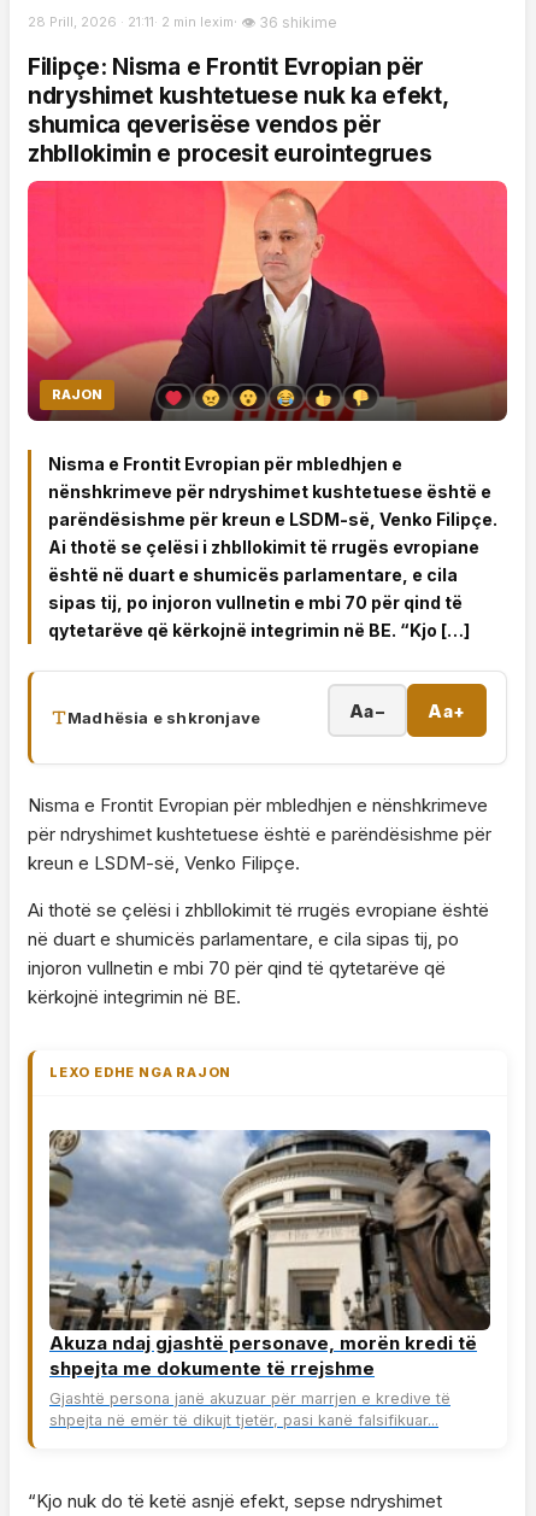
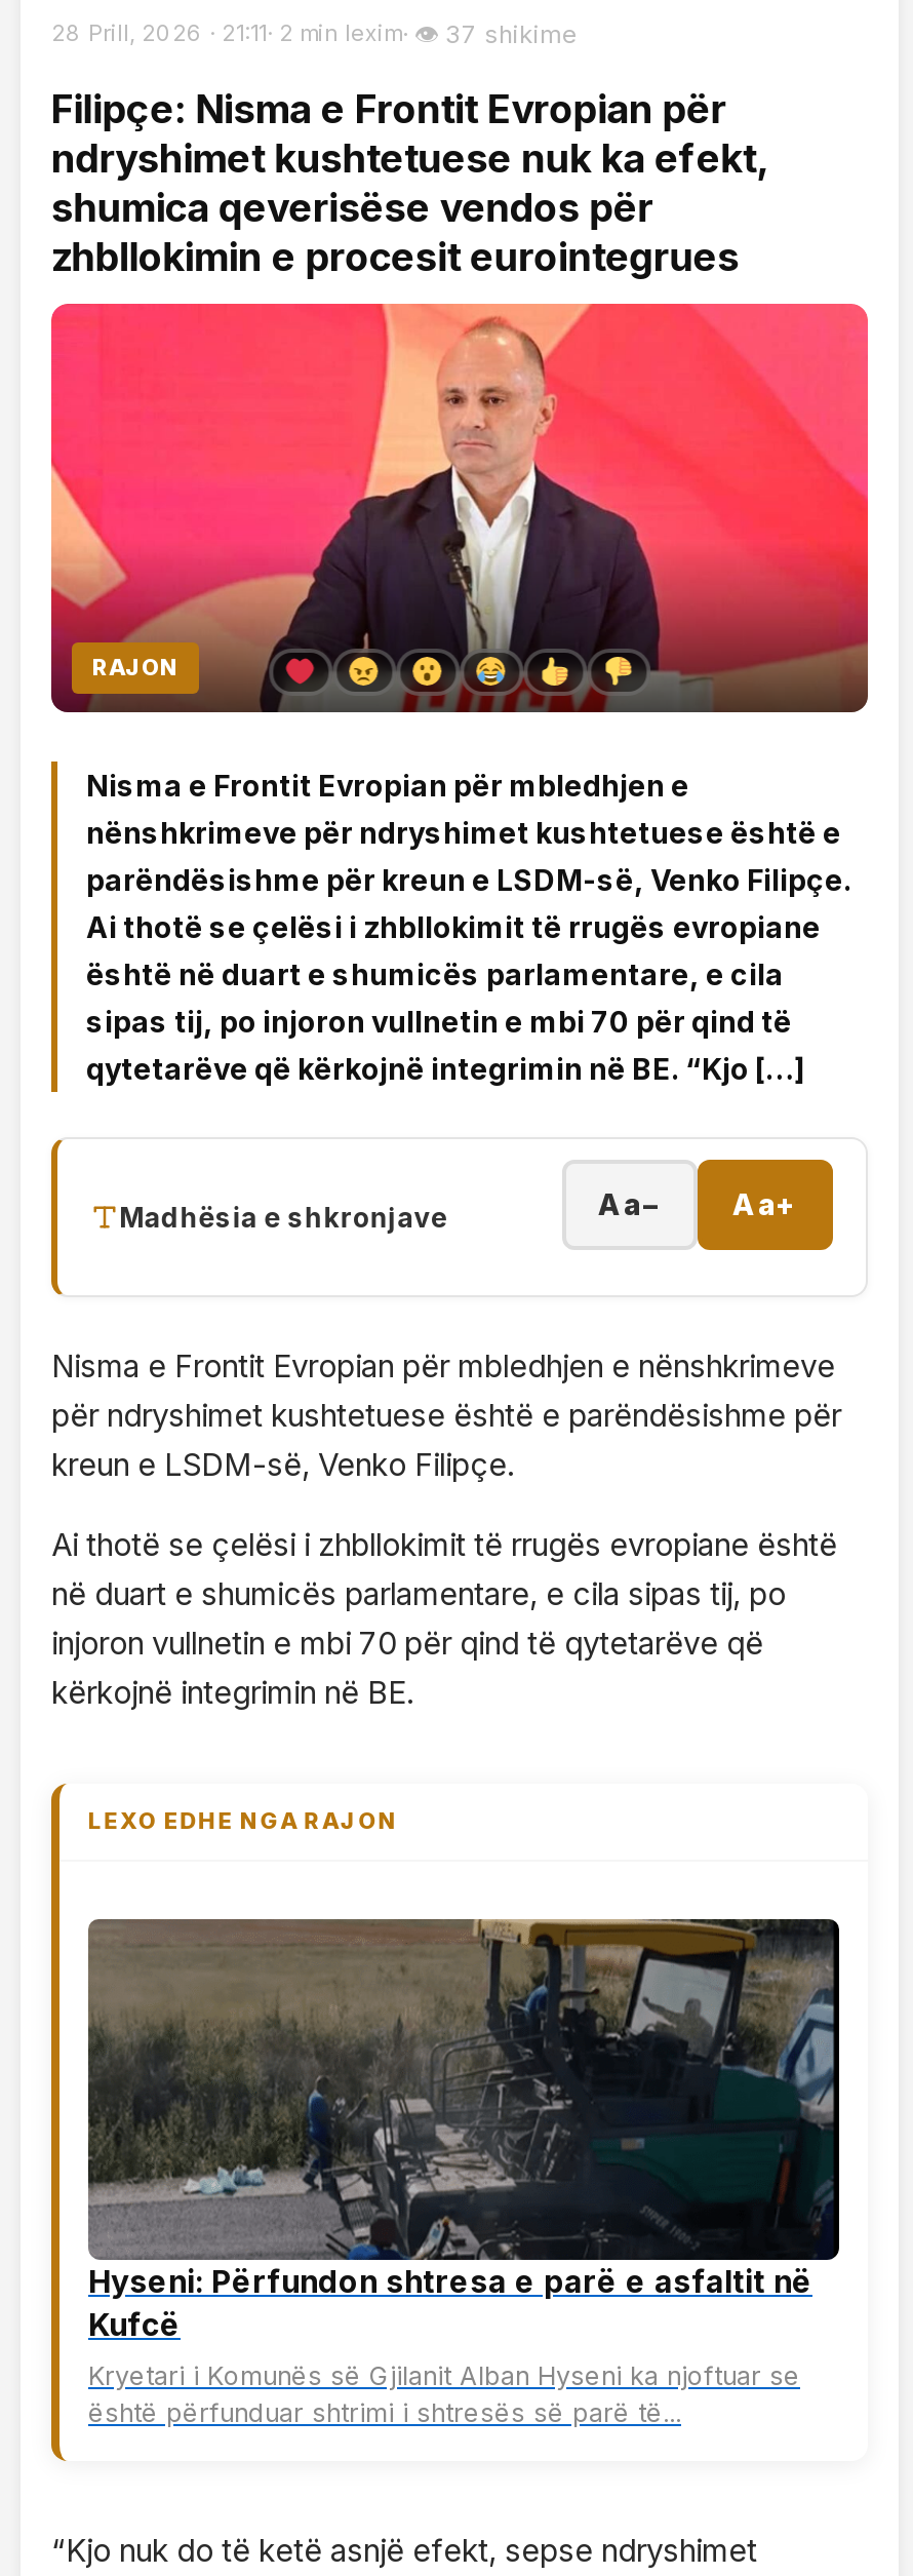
[28,13,337,31] 28 Prill, 2026 · 21:11 2 min lexim 36 shikime -> [51,18,579,49] 28 Prill, 2026 · 21:11 2 min lexim 37 shikime
[49,1129,491,1429] [image] | Akuza ndaj gjashtë personave, morën kredi të | shpejta me dokumente të rrejshme | Gjashtë persona janë akuzuar për marrjen e kredive të | shpejta në emër të dikujt tjetër, pasi kanë falsifikuar... -> [88,1917,841,2428] [image] | Hyseni: Përfundon shtresa e parë e asfaltit në | Kufcë | Kryetari i Komunës së Gjilanit Alban Hyseni ka njoftuar se | është përfunduar shtrimi i shtresës së parë të...

